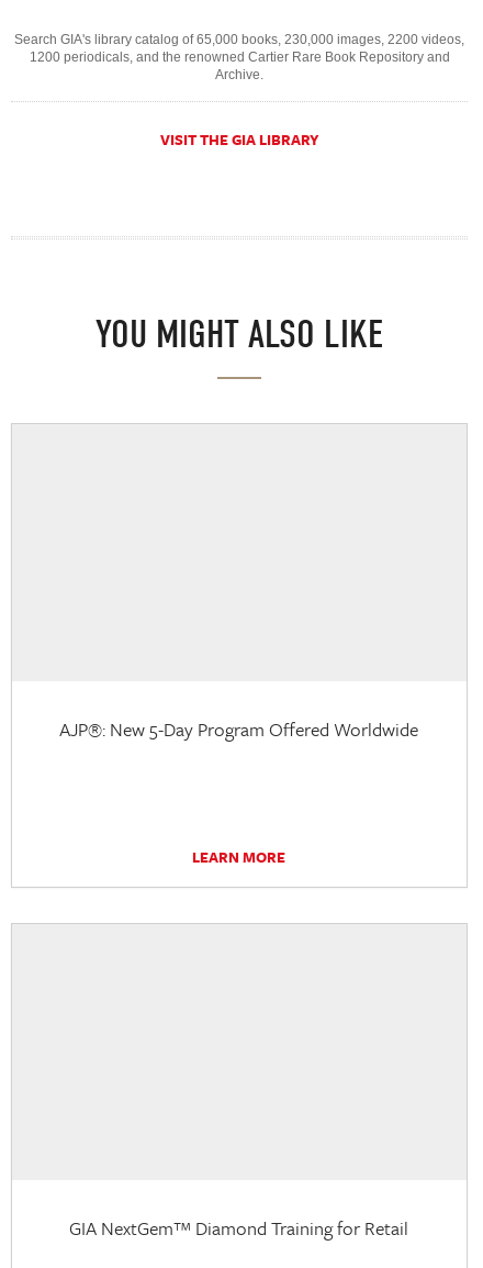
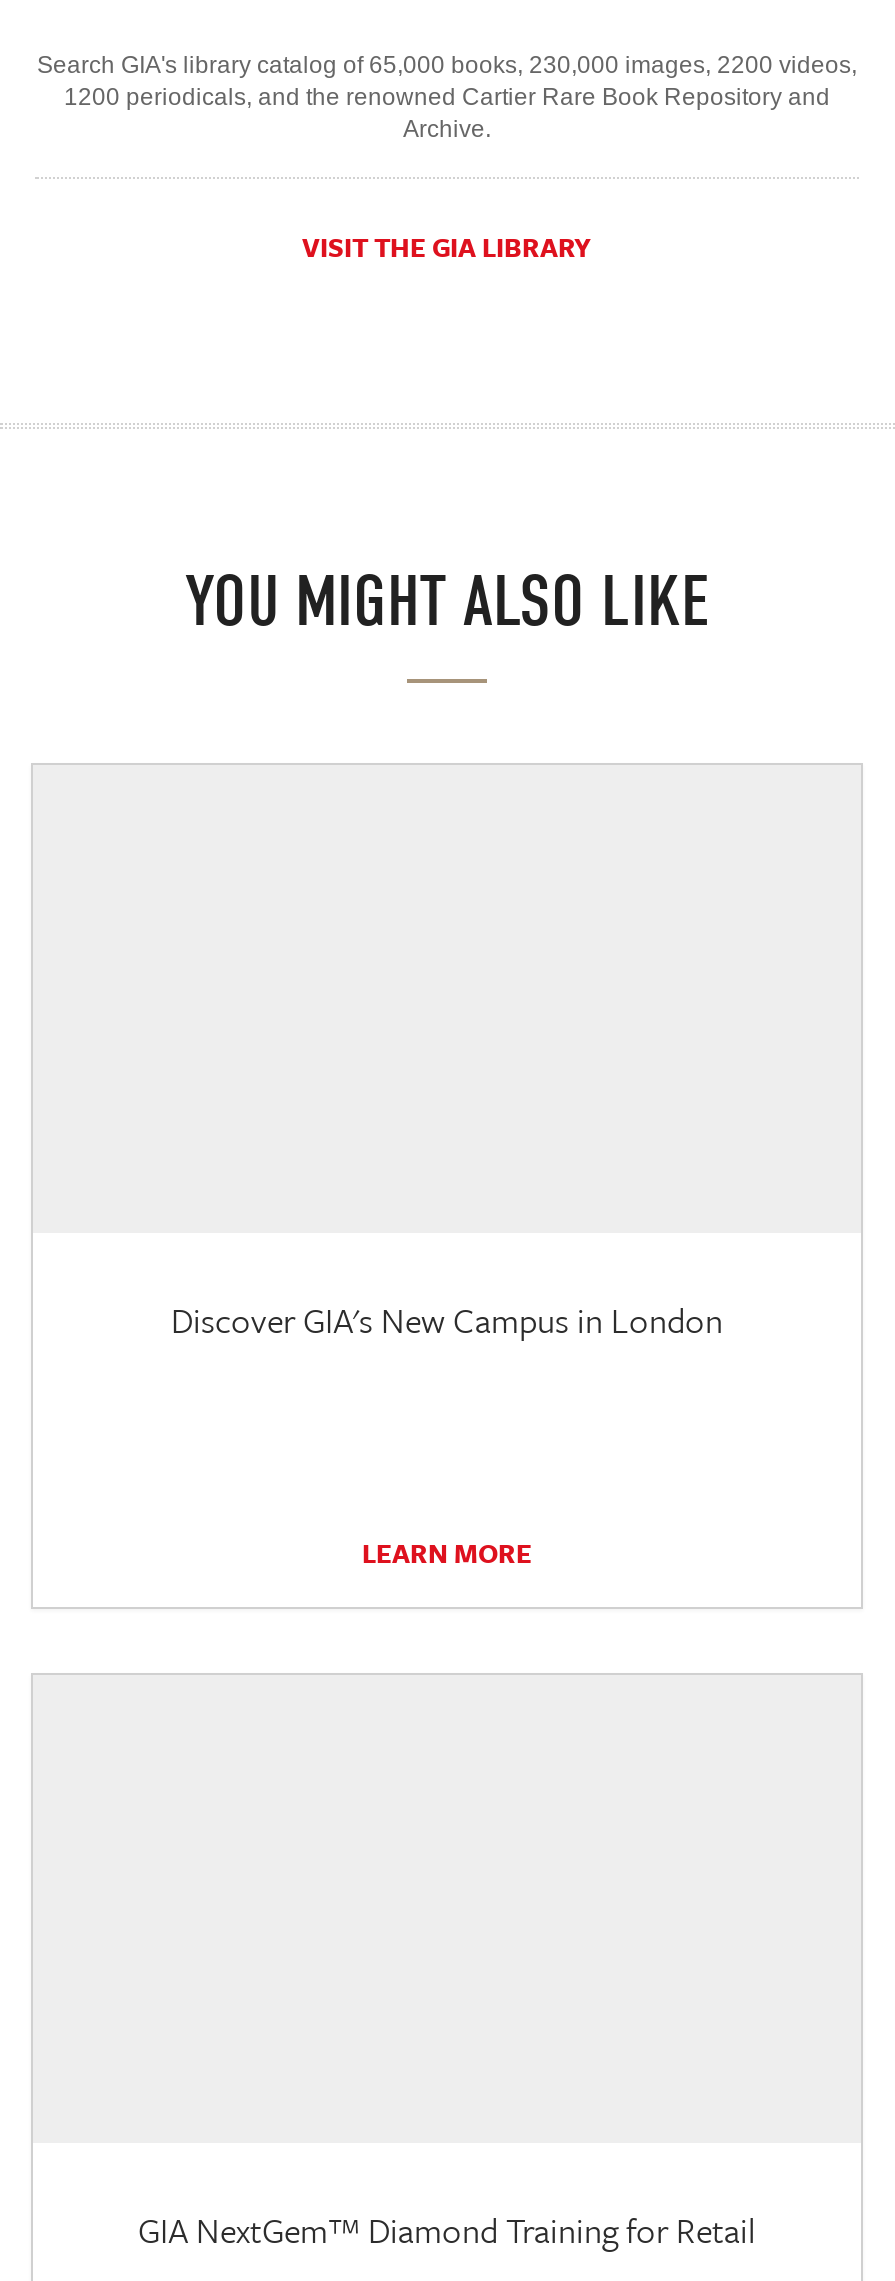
[60,715,419,742] AJP®: New 5-Day Program Offered Worldwide -> [171,1295,723,1345] Discover GIA's New Campus in London

